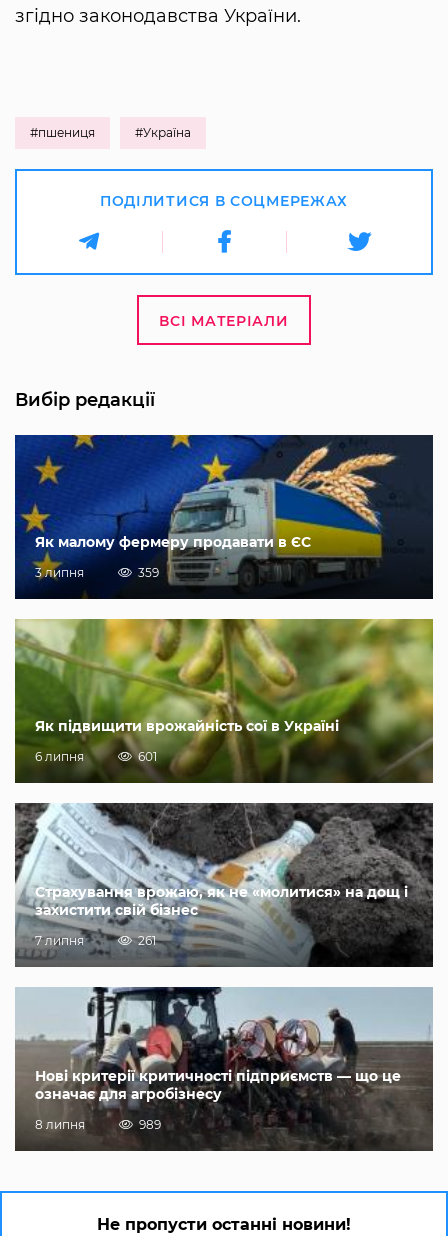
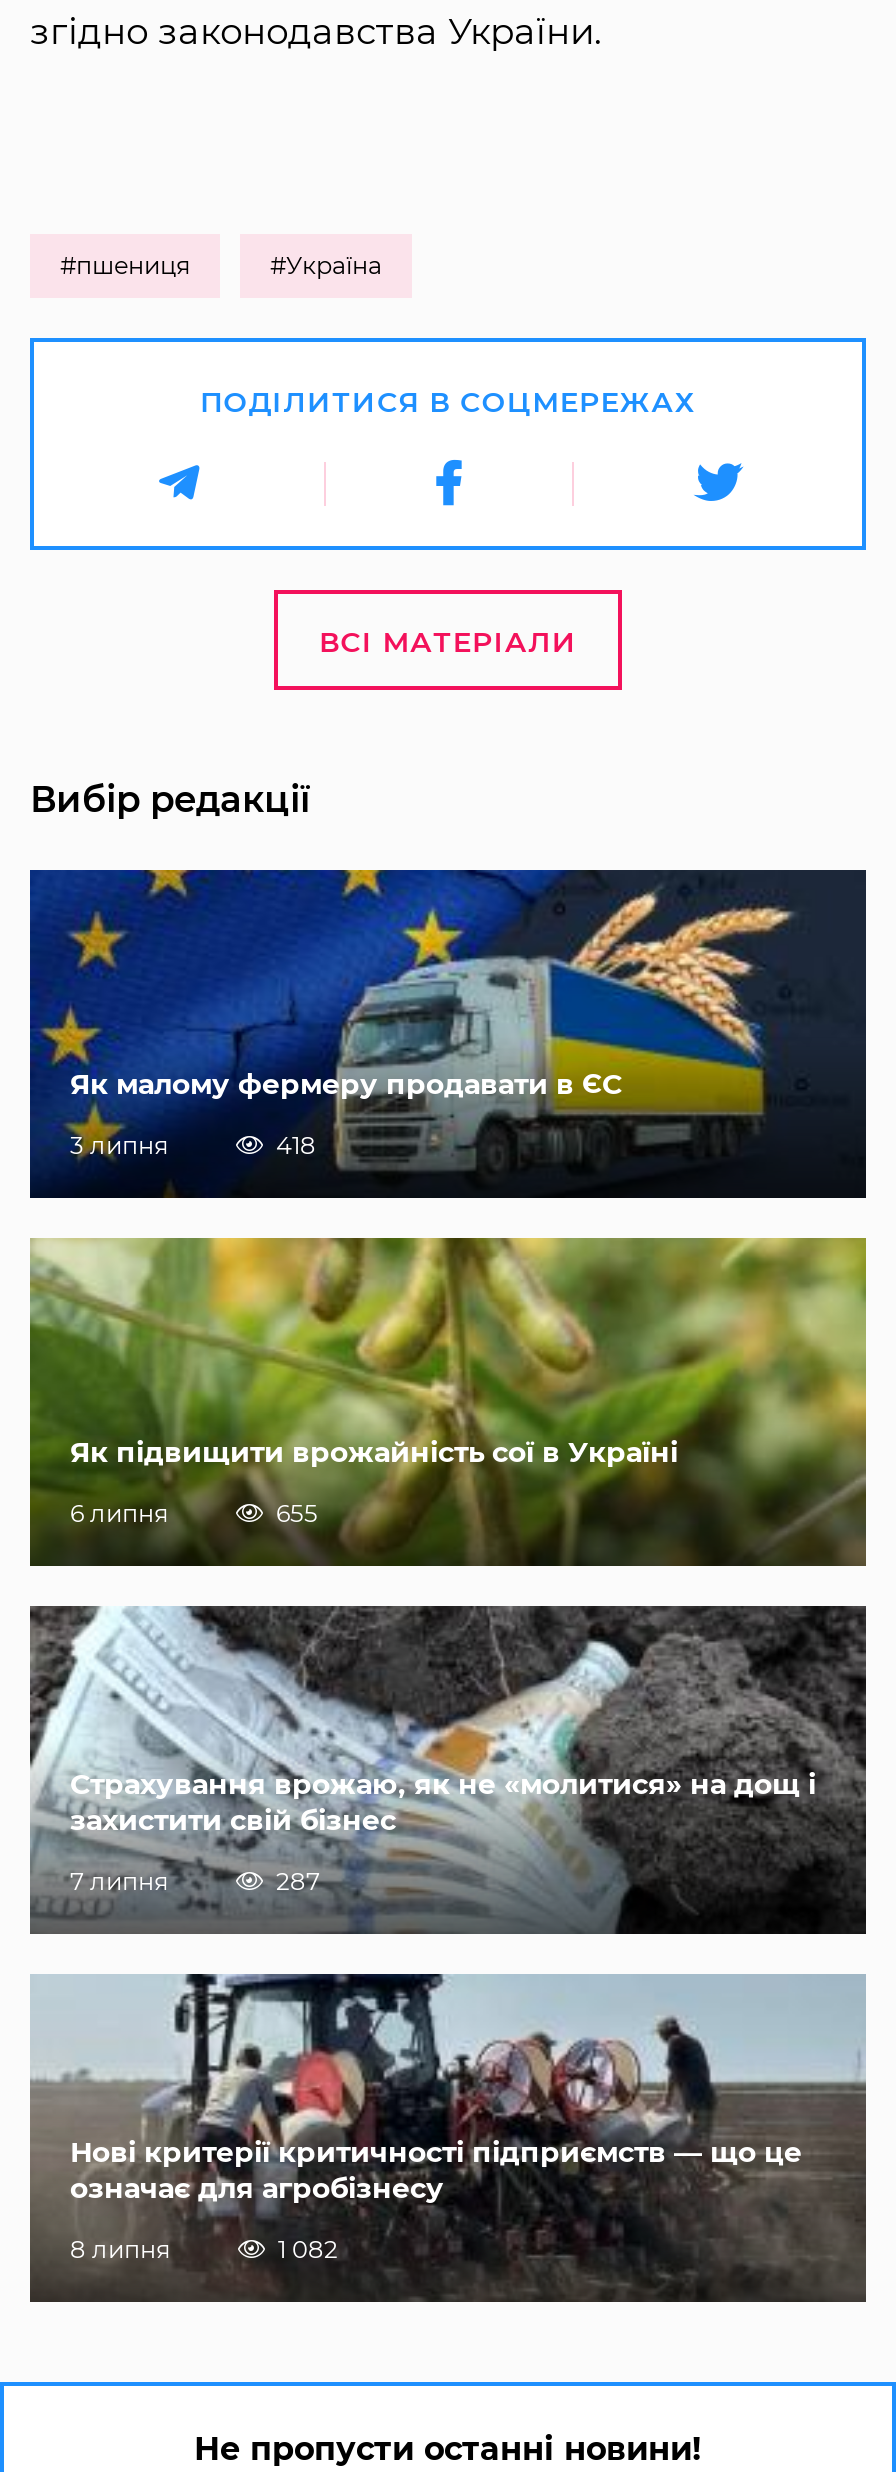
[135,565,159,580] 359 -> [270,1129,316,1159] 418
[135,749,157,764] 601 -> [270,1497,318,1527] 655
[135,933,156,948] 261 -> [270,1865,320,1895] 287
[136,1117,161,1132] 989 -> [272,2233,338,2263] 1 082

